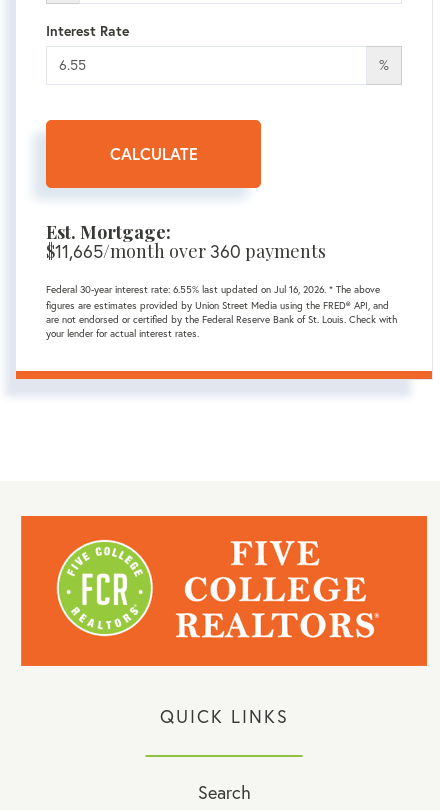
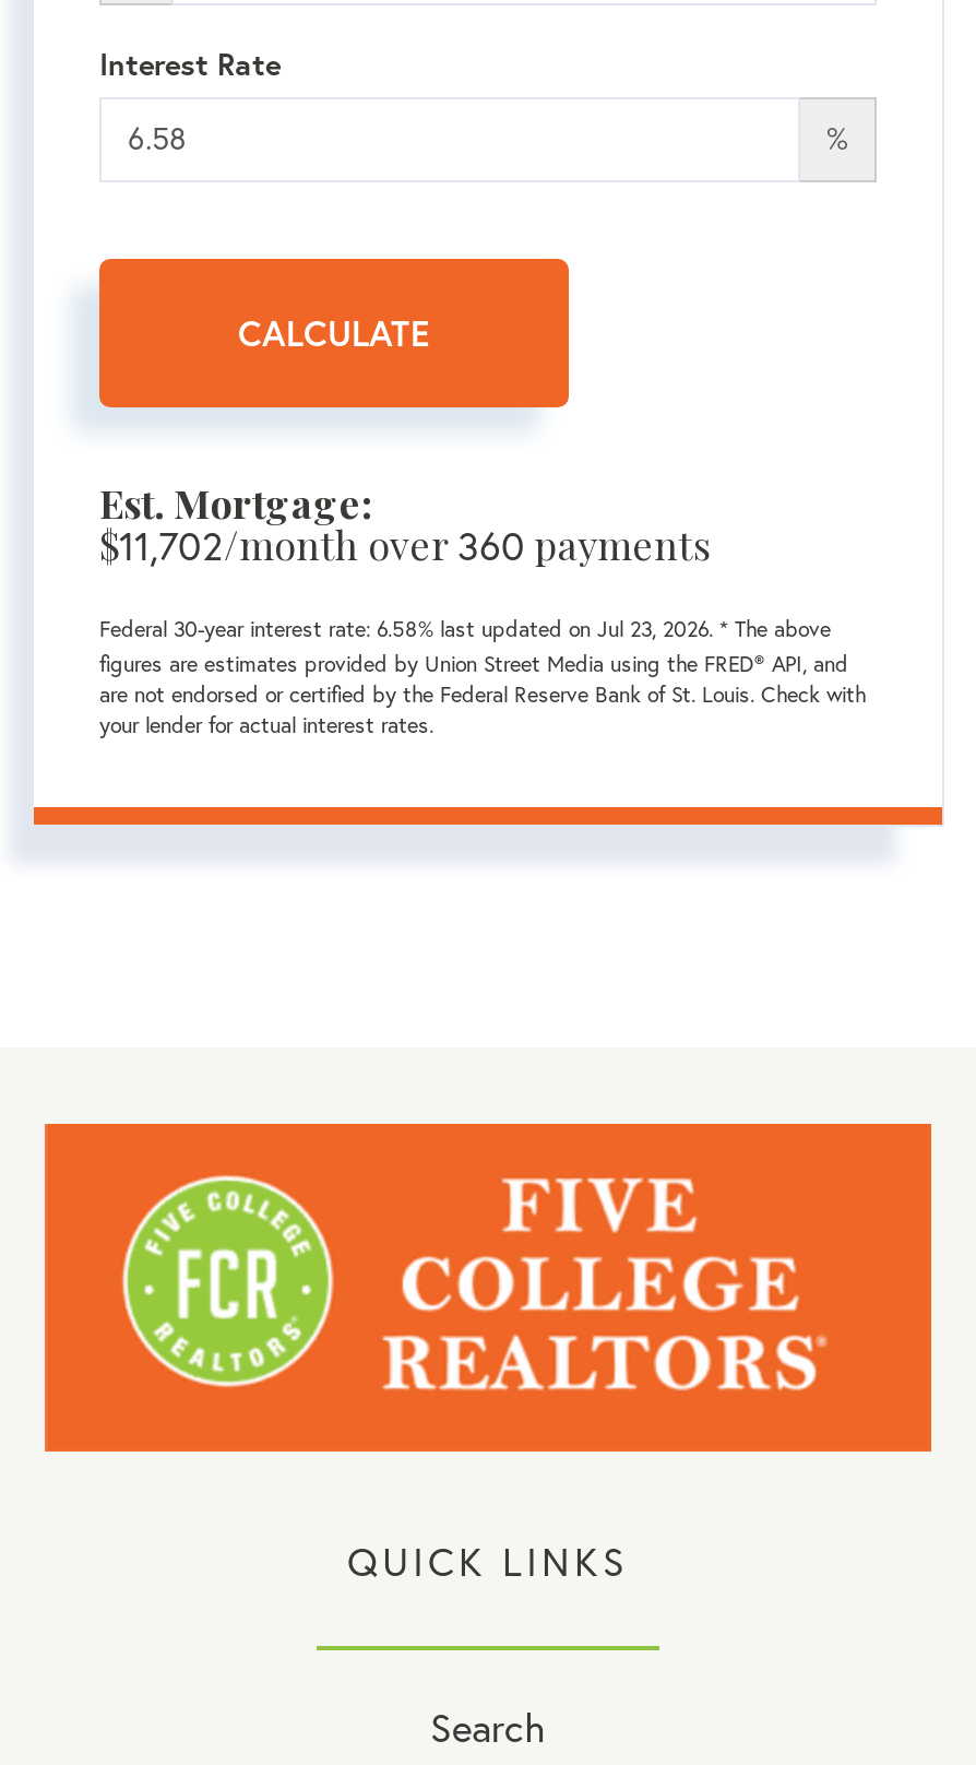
[46,239,326,263] $11,665/month over 360 payments -> [99,518,711,570] $11,702/month over 360 payments
[46,283,380,296] Federal 30-year interest rate: 6.55% last updated on Jul 16, 2026. * The above -> [99,614,831,642] Federal 30-year interest rate: 6.58% last updated on Jul 23, 2026. * The above

